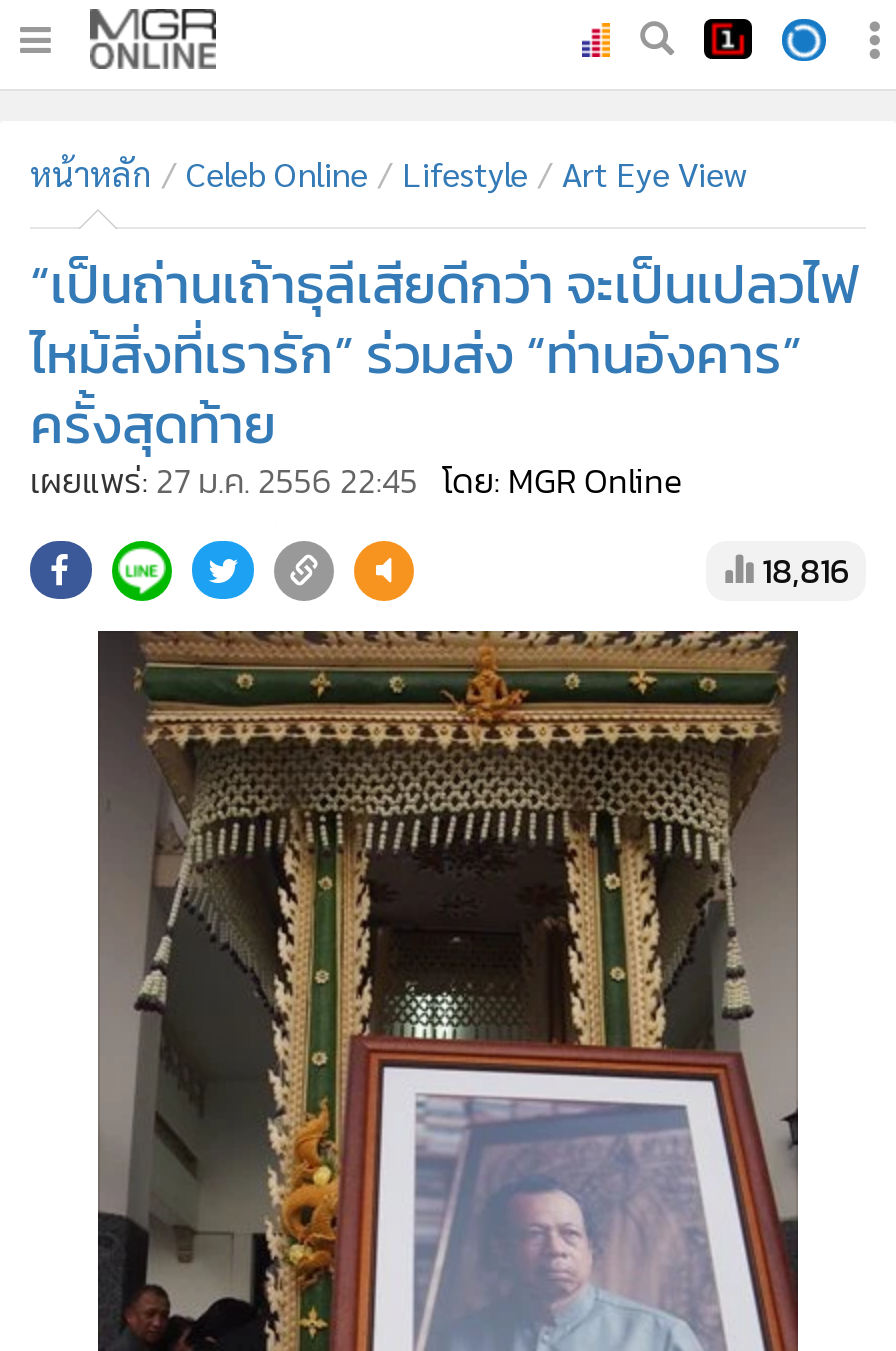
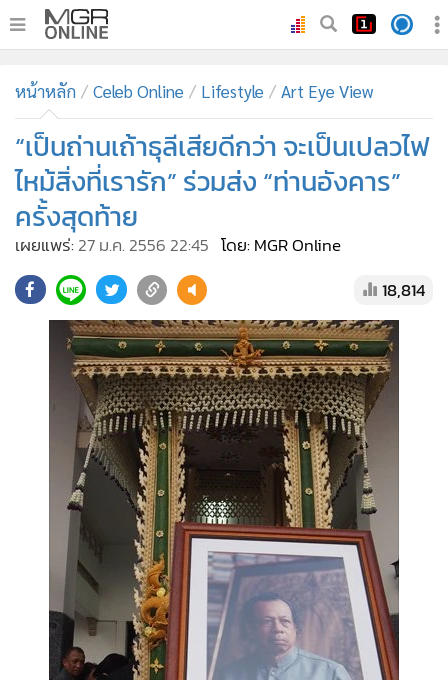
[762,544,850,596] 18,816 -> [382,276,425,302] 18,814

